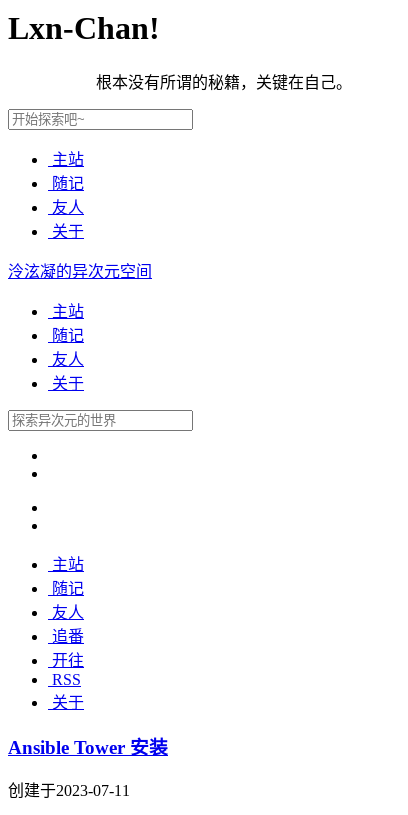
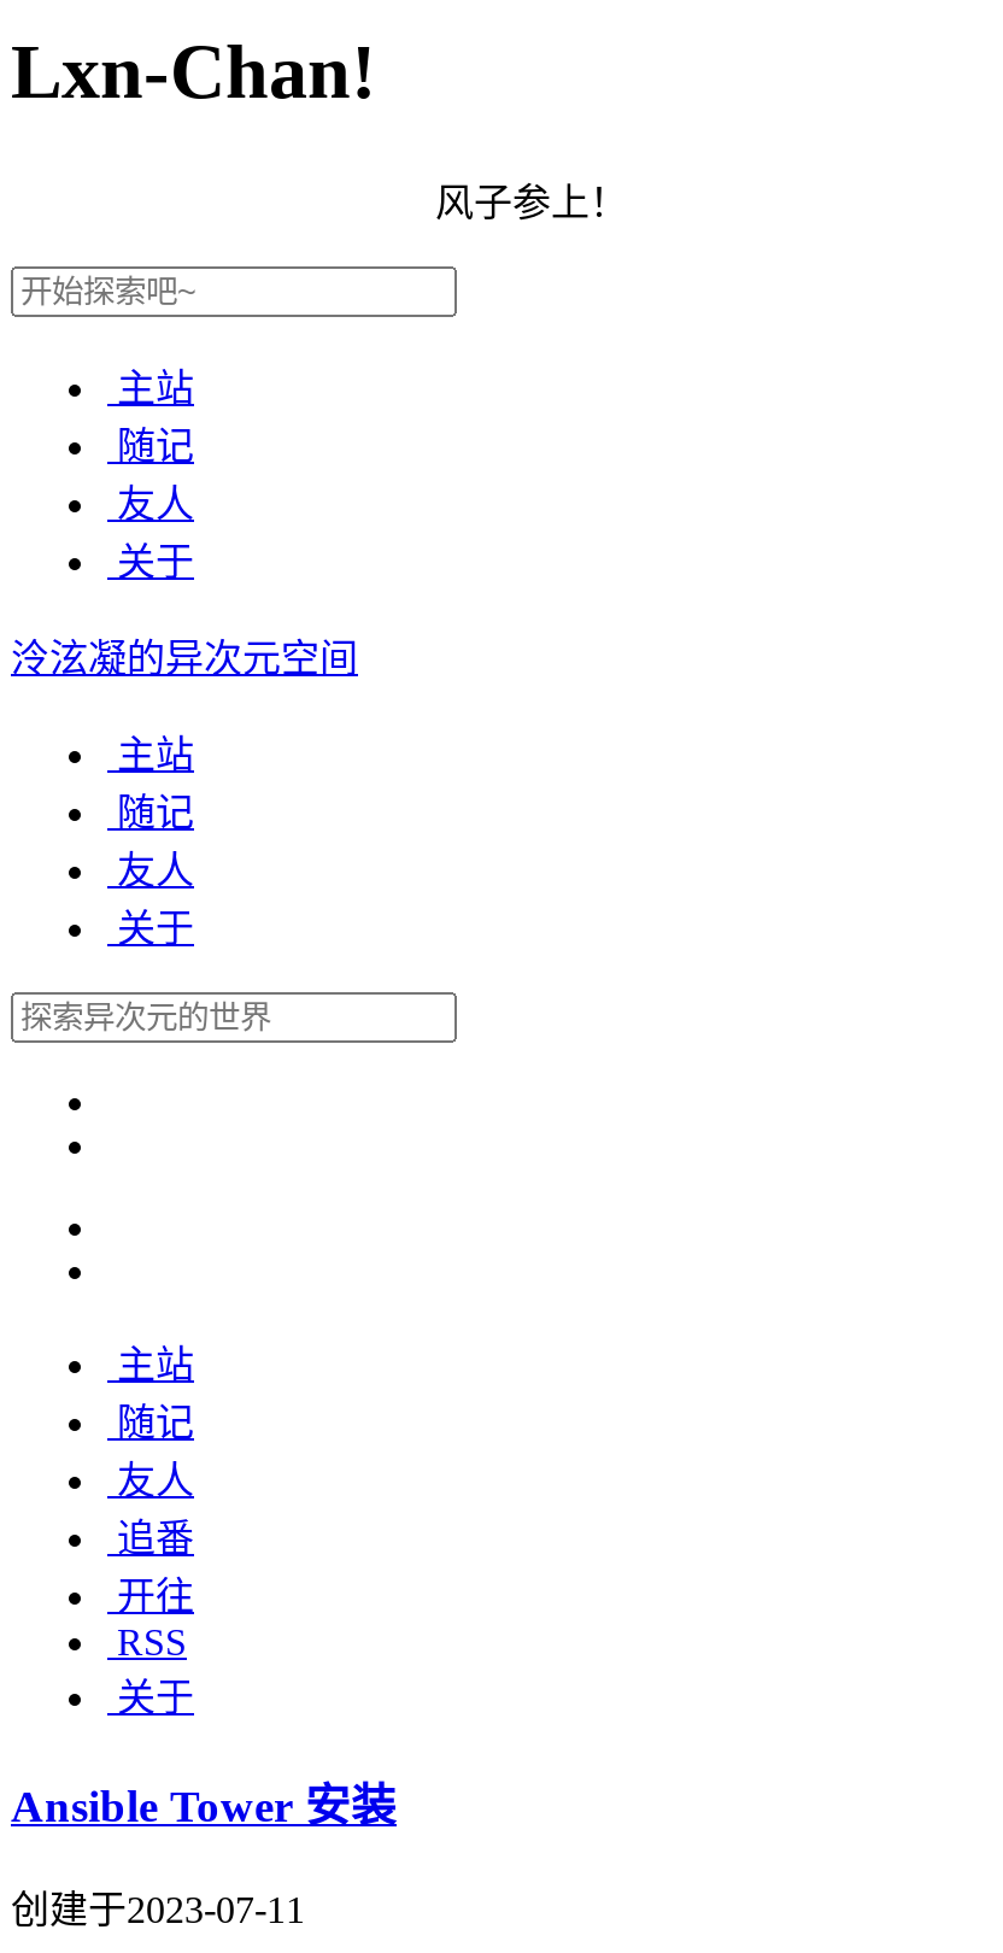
[96,74,352,91] 根本没有所谓的秘籍，关键在自己。 -> [435,182,628,223] 风子参上！

